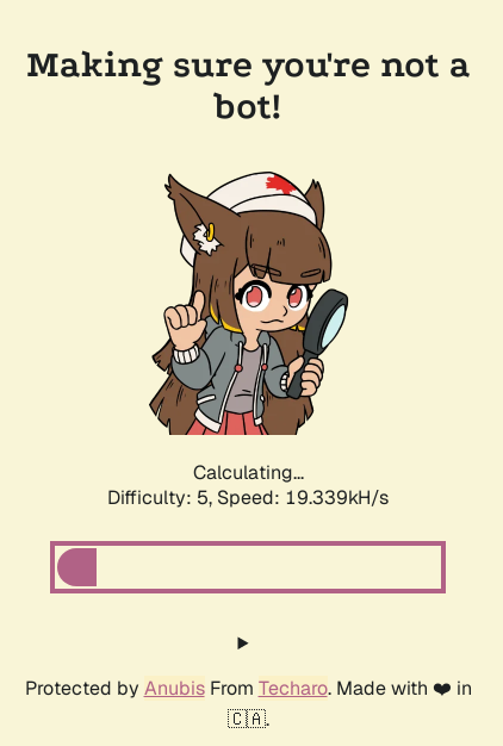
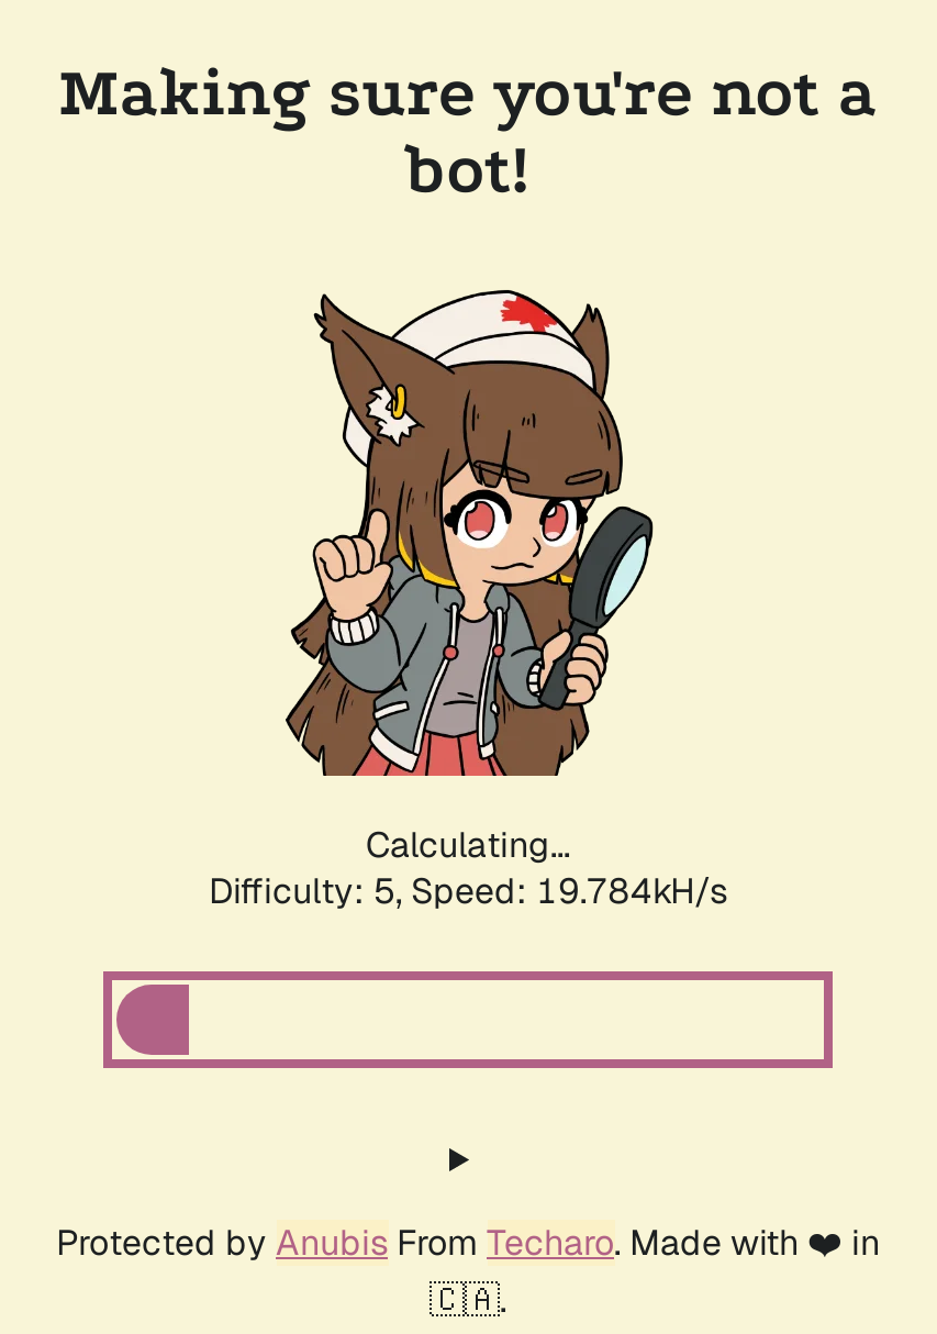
[107,485,389,510] Difficulty: 5, Speed: 19.339kH/s -> [209,868,727,914] Difficulty: 5, Speed: 19.784kH/s

